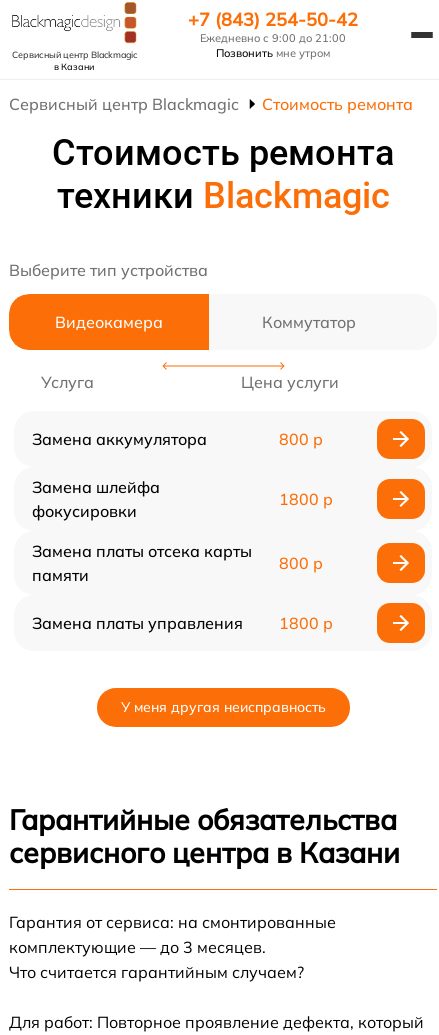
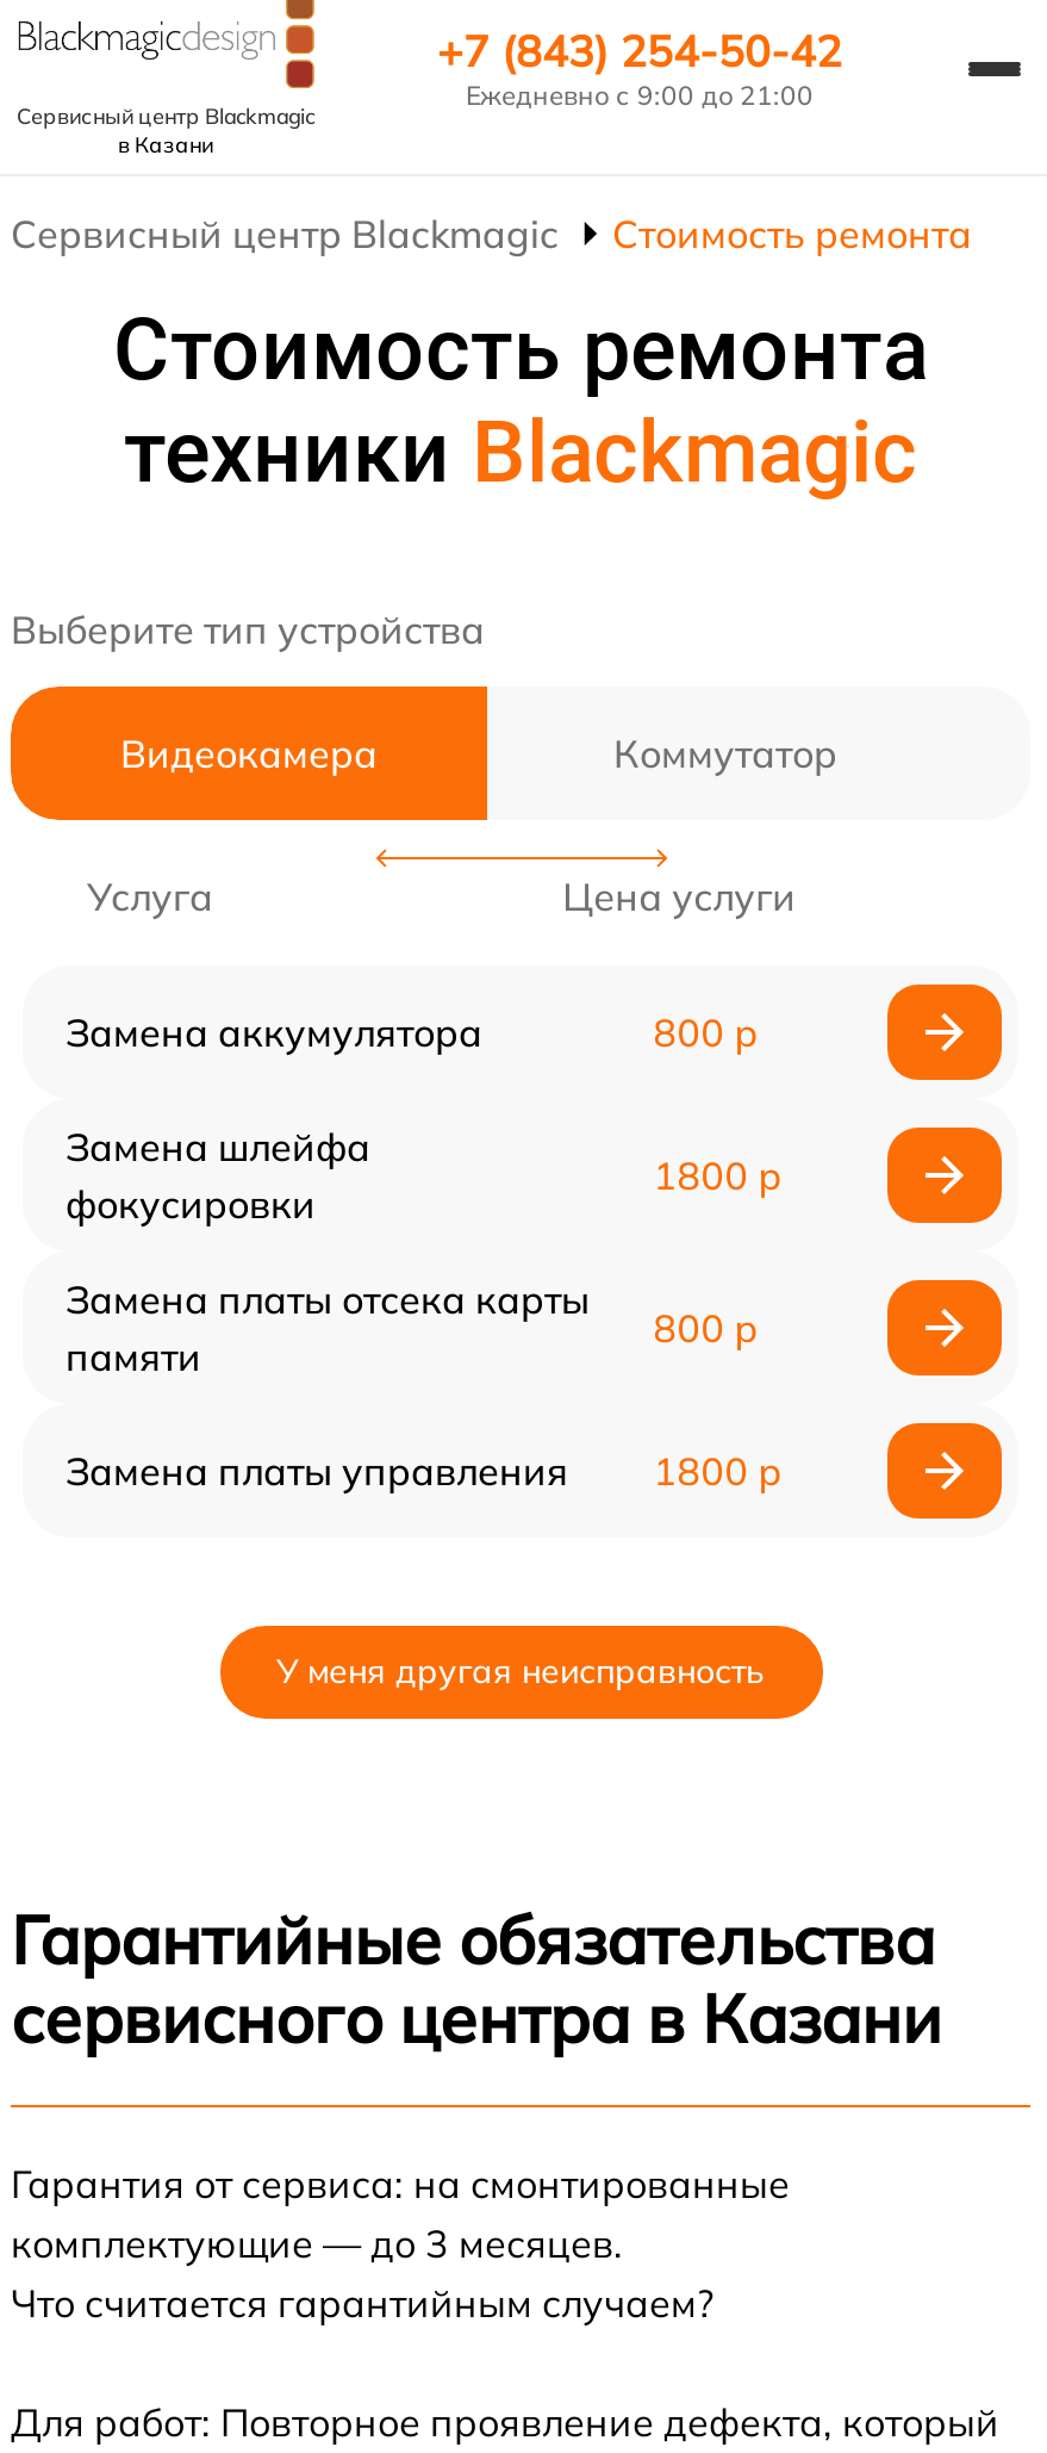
[216,46,330,60] Позвонить мне утром -> none

